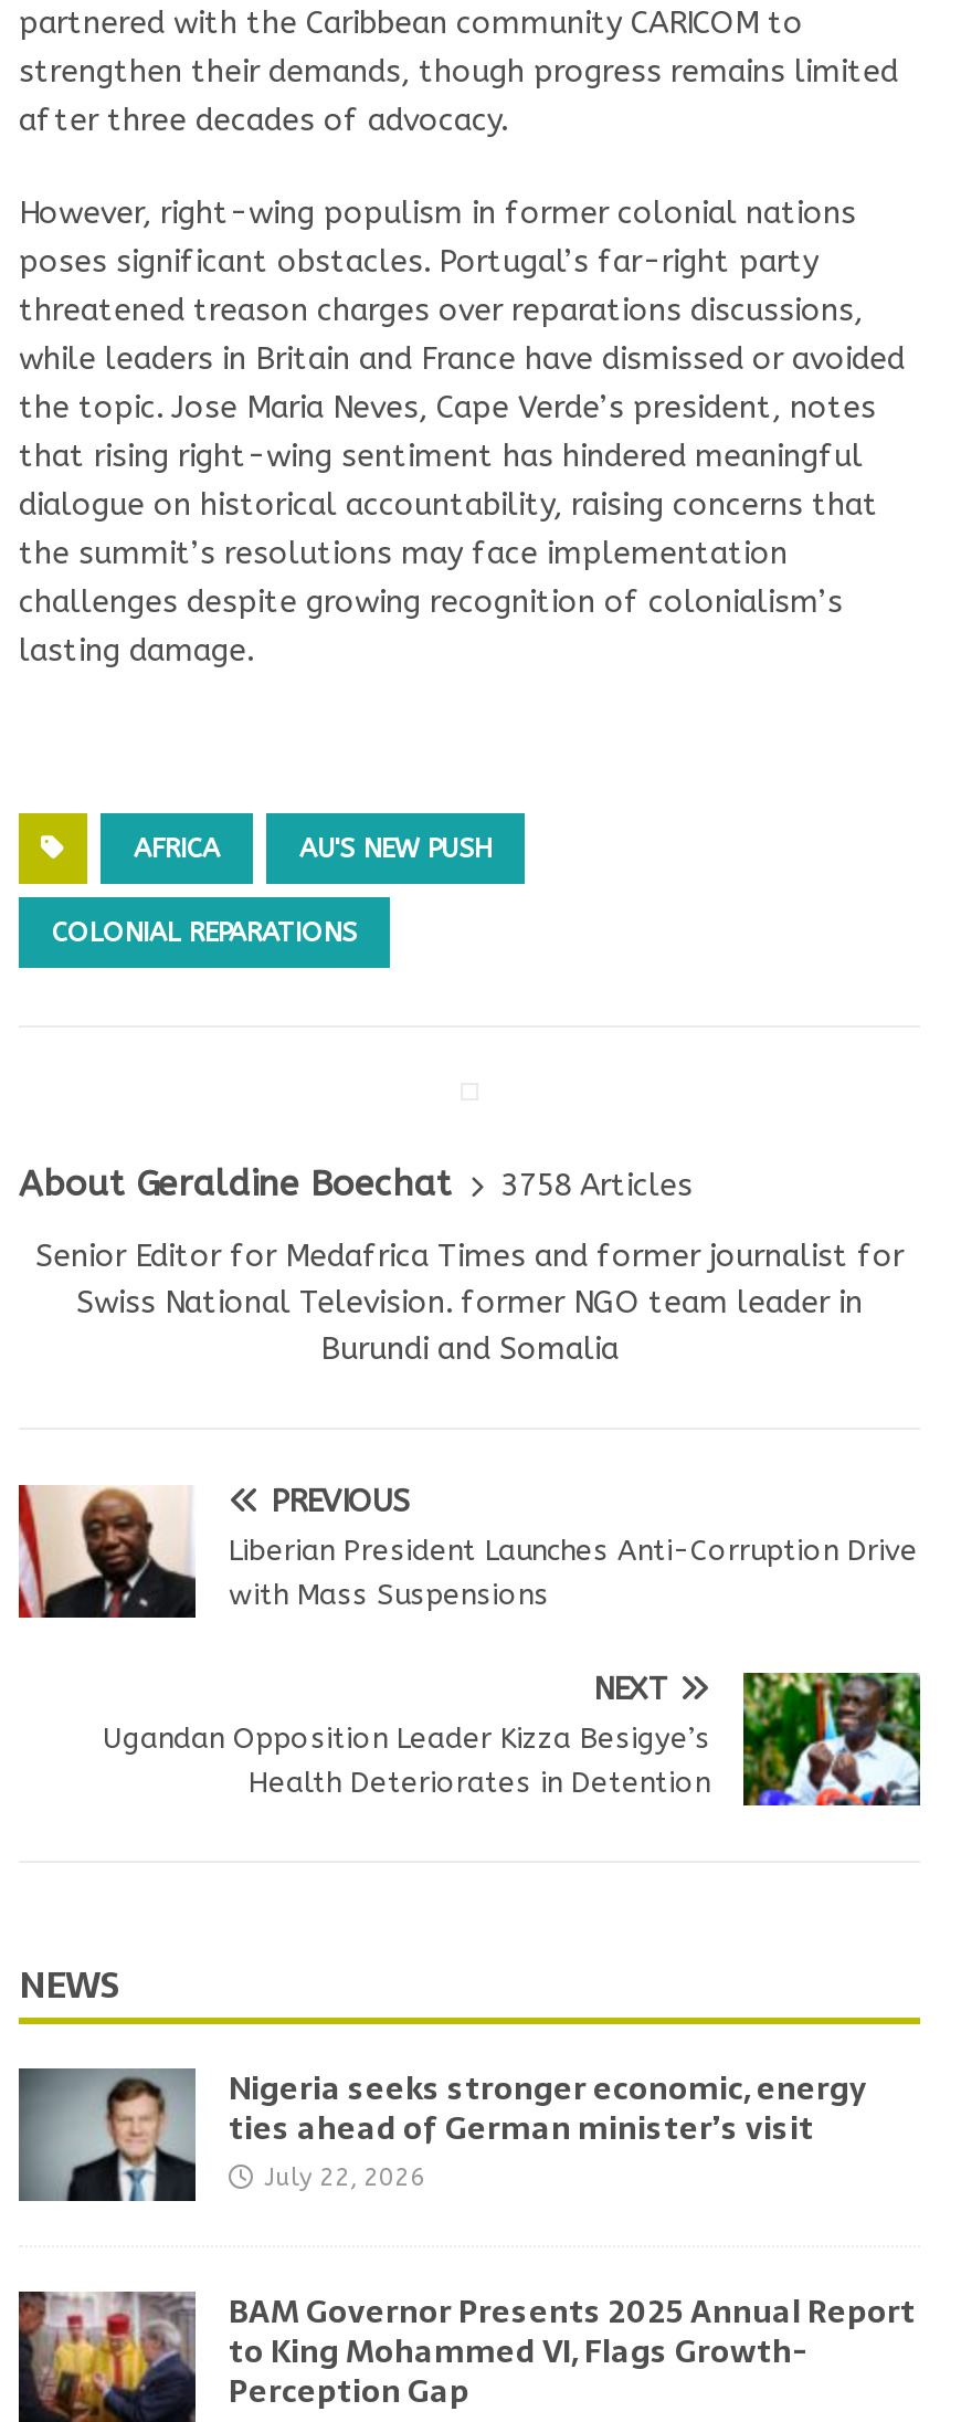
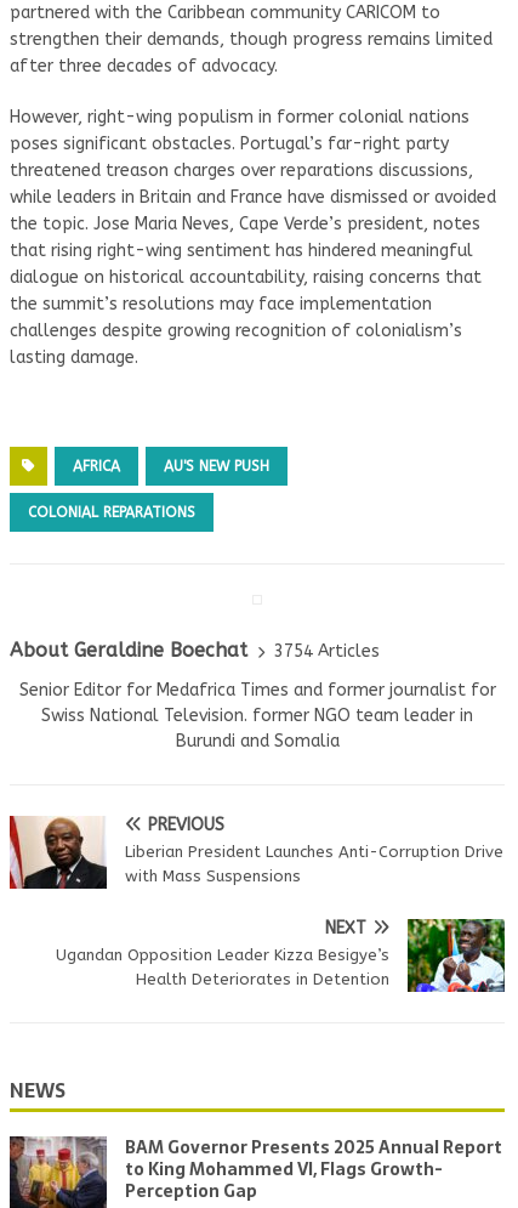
[19,1163,693,1205] About Geraldine Boechat 3758 Articles -> [10,639,380,662] About Geraldine Boechat 3754 Articles
[17,2065,867,2203] [image] | Nigeria seeks stronger economic, energy | ties ahead of German minister’s visit | July 22, 2026 -> none

